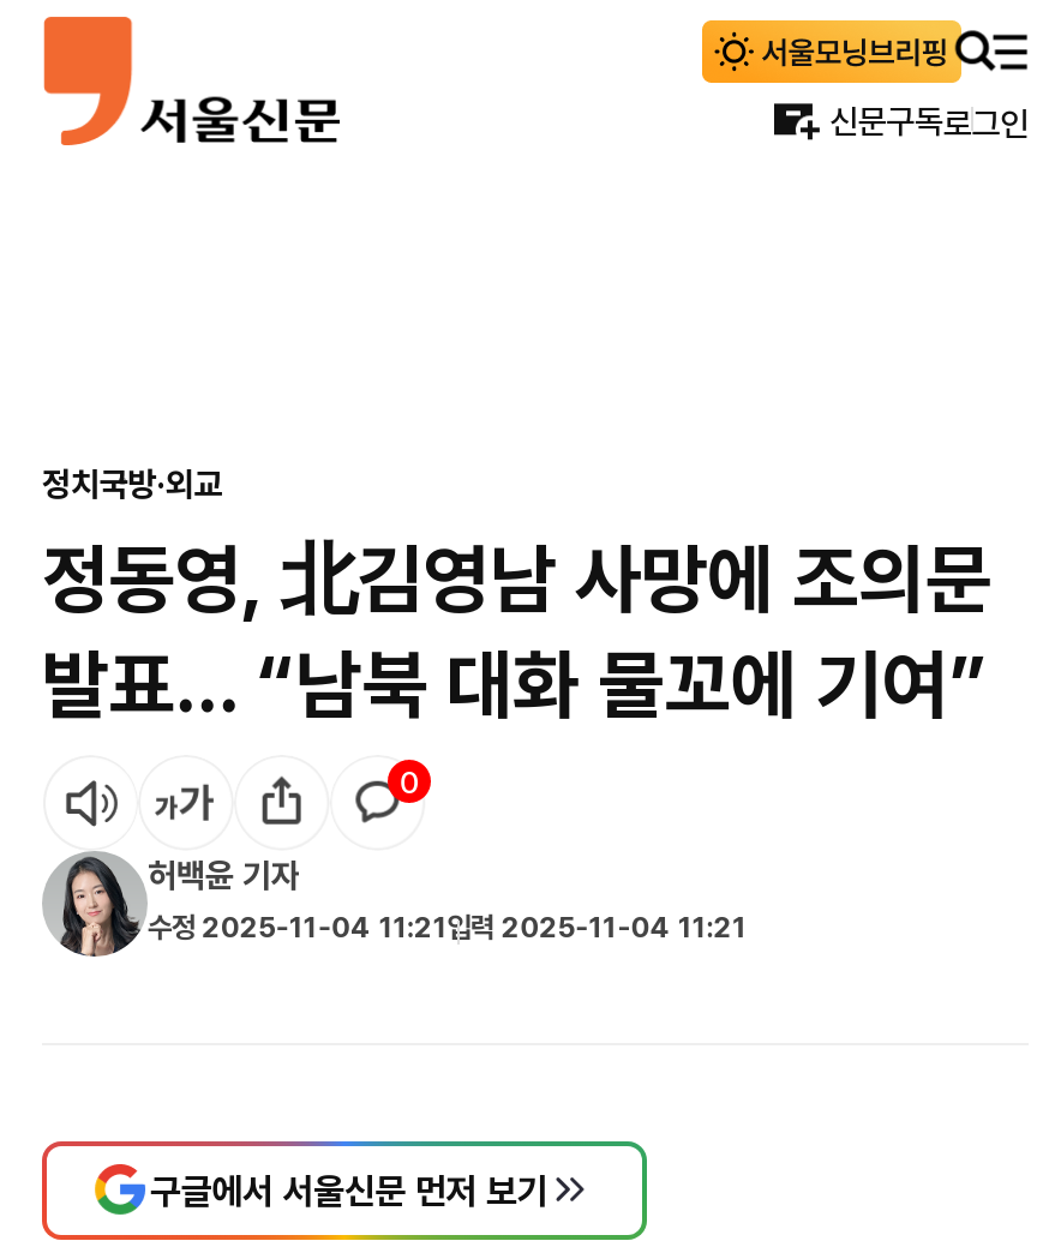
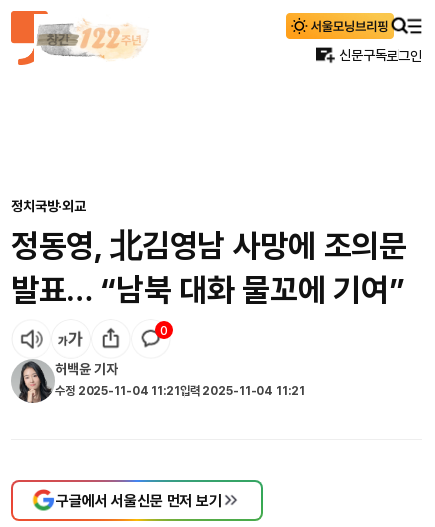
[49,16,356,145] [image] -> [33,14,143,64] [image]

